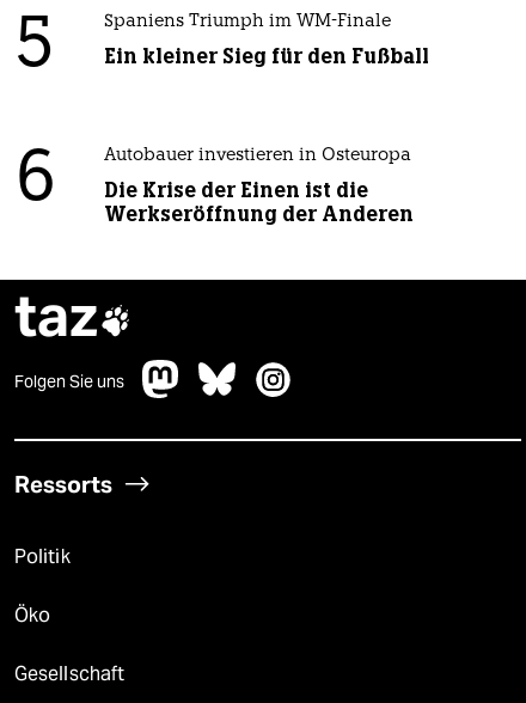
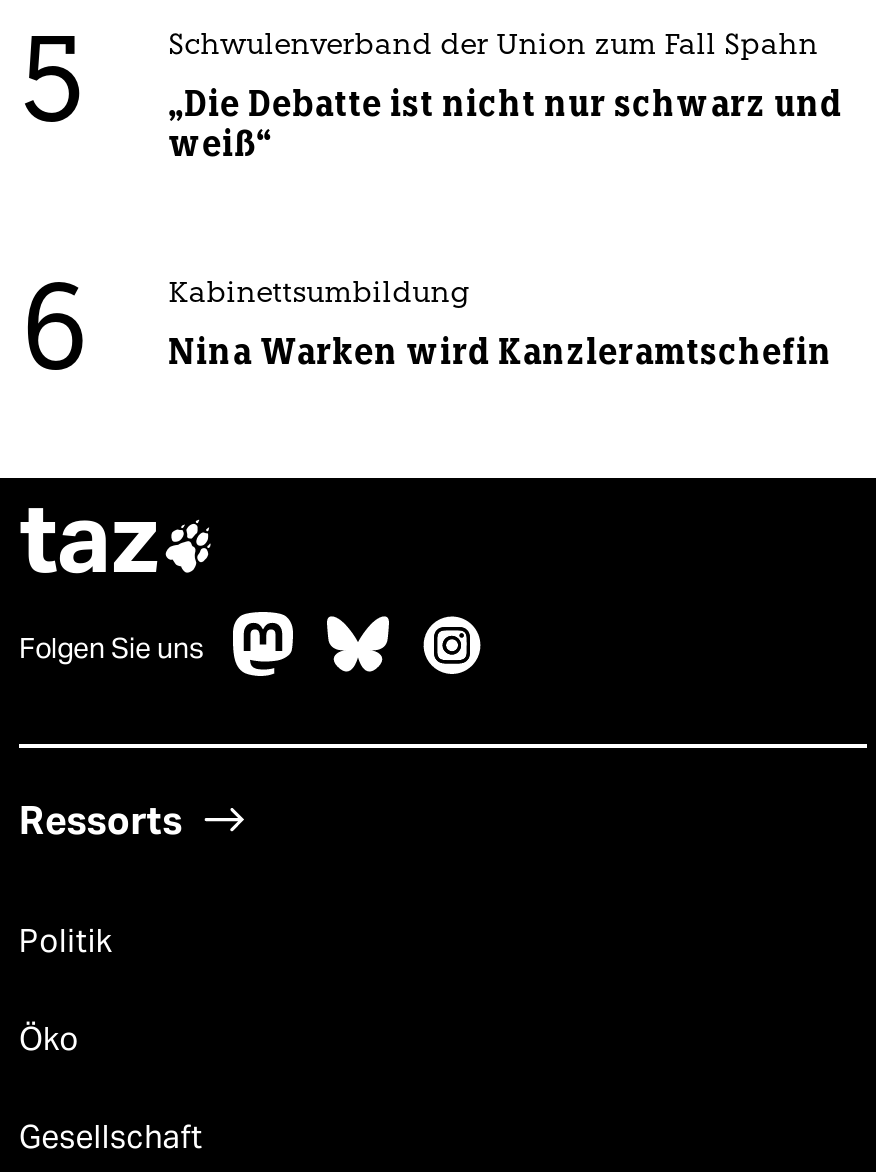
[104,14,391,32] Spaniens Triumph im WM-Finale -> [168,32,818,62] Schwulenverband der Union zum Fall Spahn
[104,44,429,70] Ein kleiner Sieg für den Fußball -> [168,82,842,166] „Die Debatte ist nicht nur schwarz und | weiß“
[104,148,411,165] Autobauer investieren in Osteuropa -> [168,280,470,310] Kabinettsumbildung
[104,177,413,228] Die Krise der Einen ist die | Werkseröffnung der Anderen -> [168,330,832,374] Nina Warken wird Kanzleramtschefin

